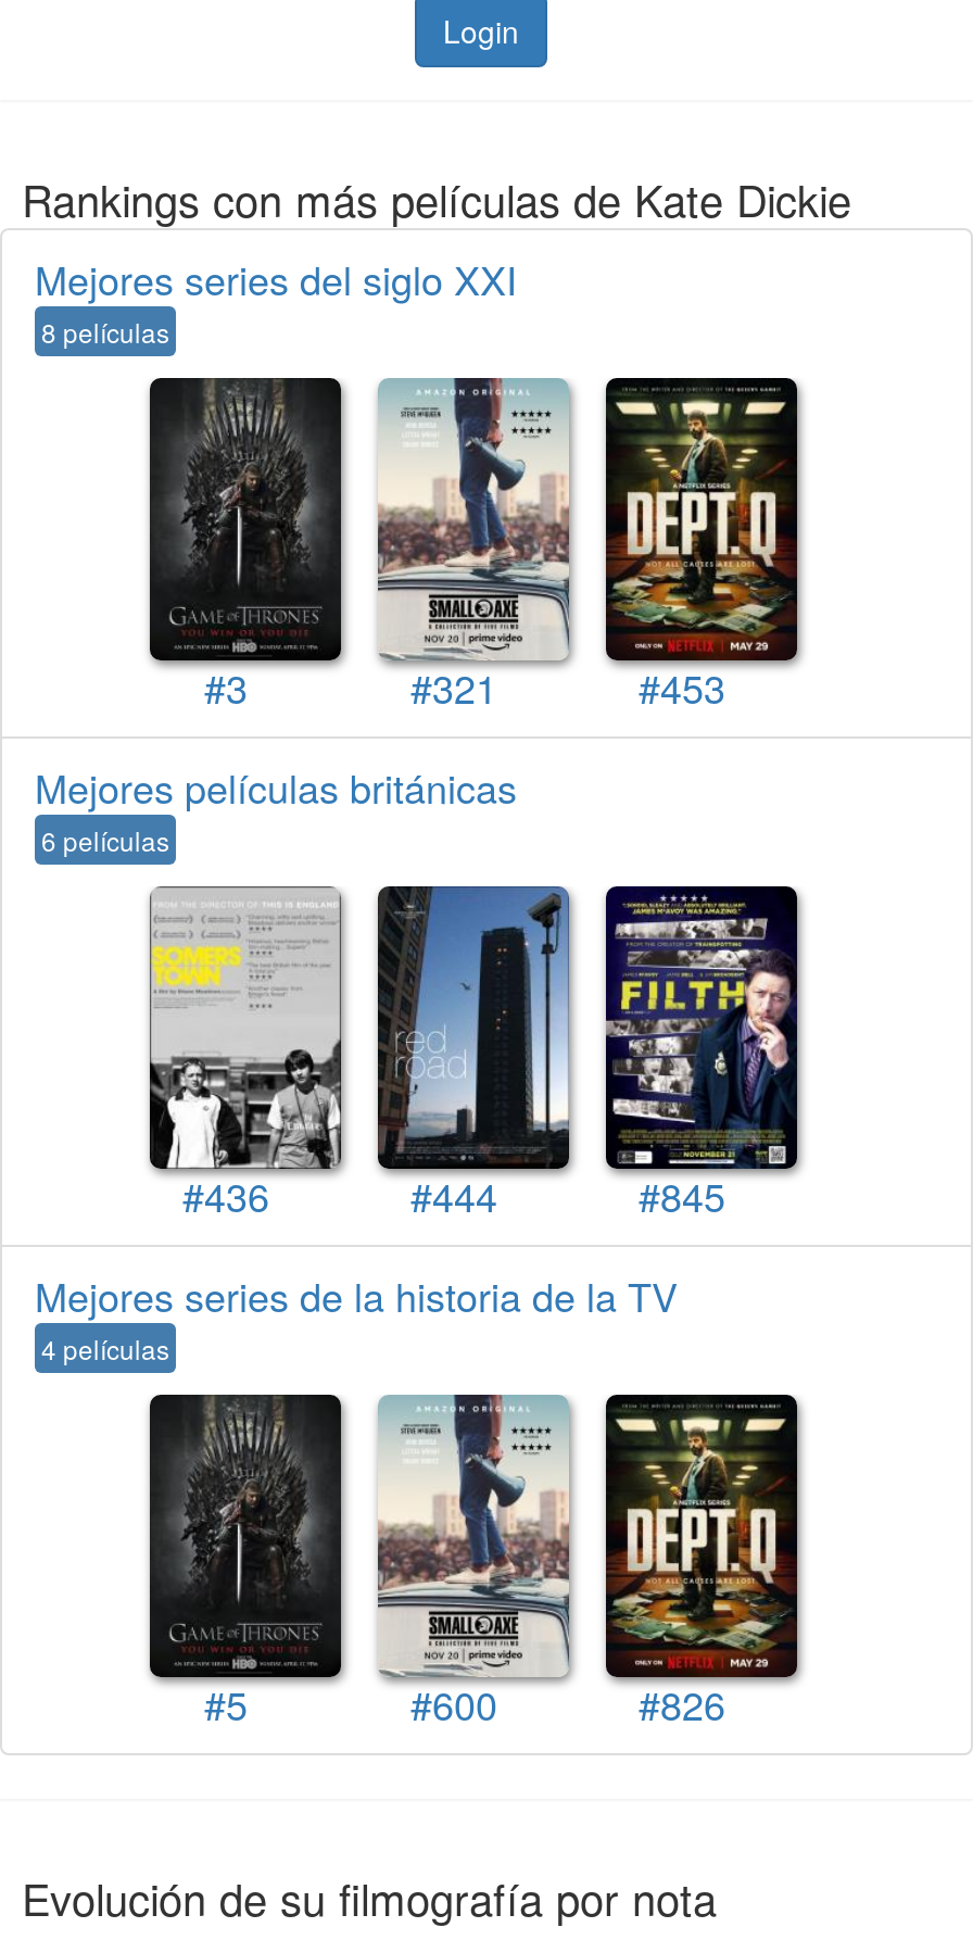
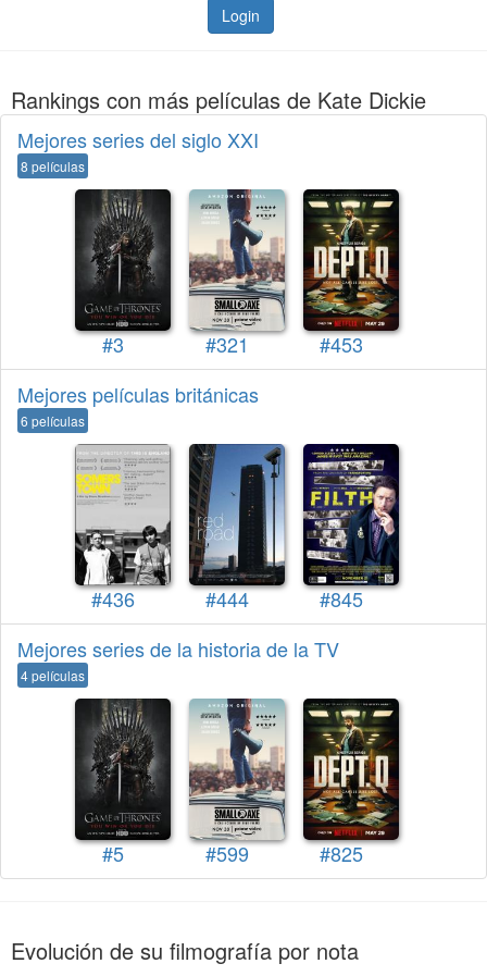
[410,1675,497,1732] #600 -> [205,839,249,867] #599
[639,1675,725,1732] #826 -> [320,839,363,867] #825

